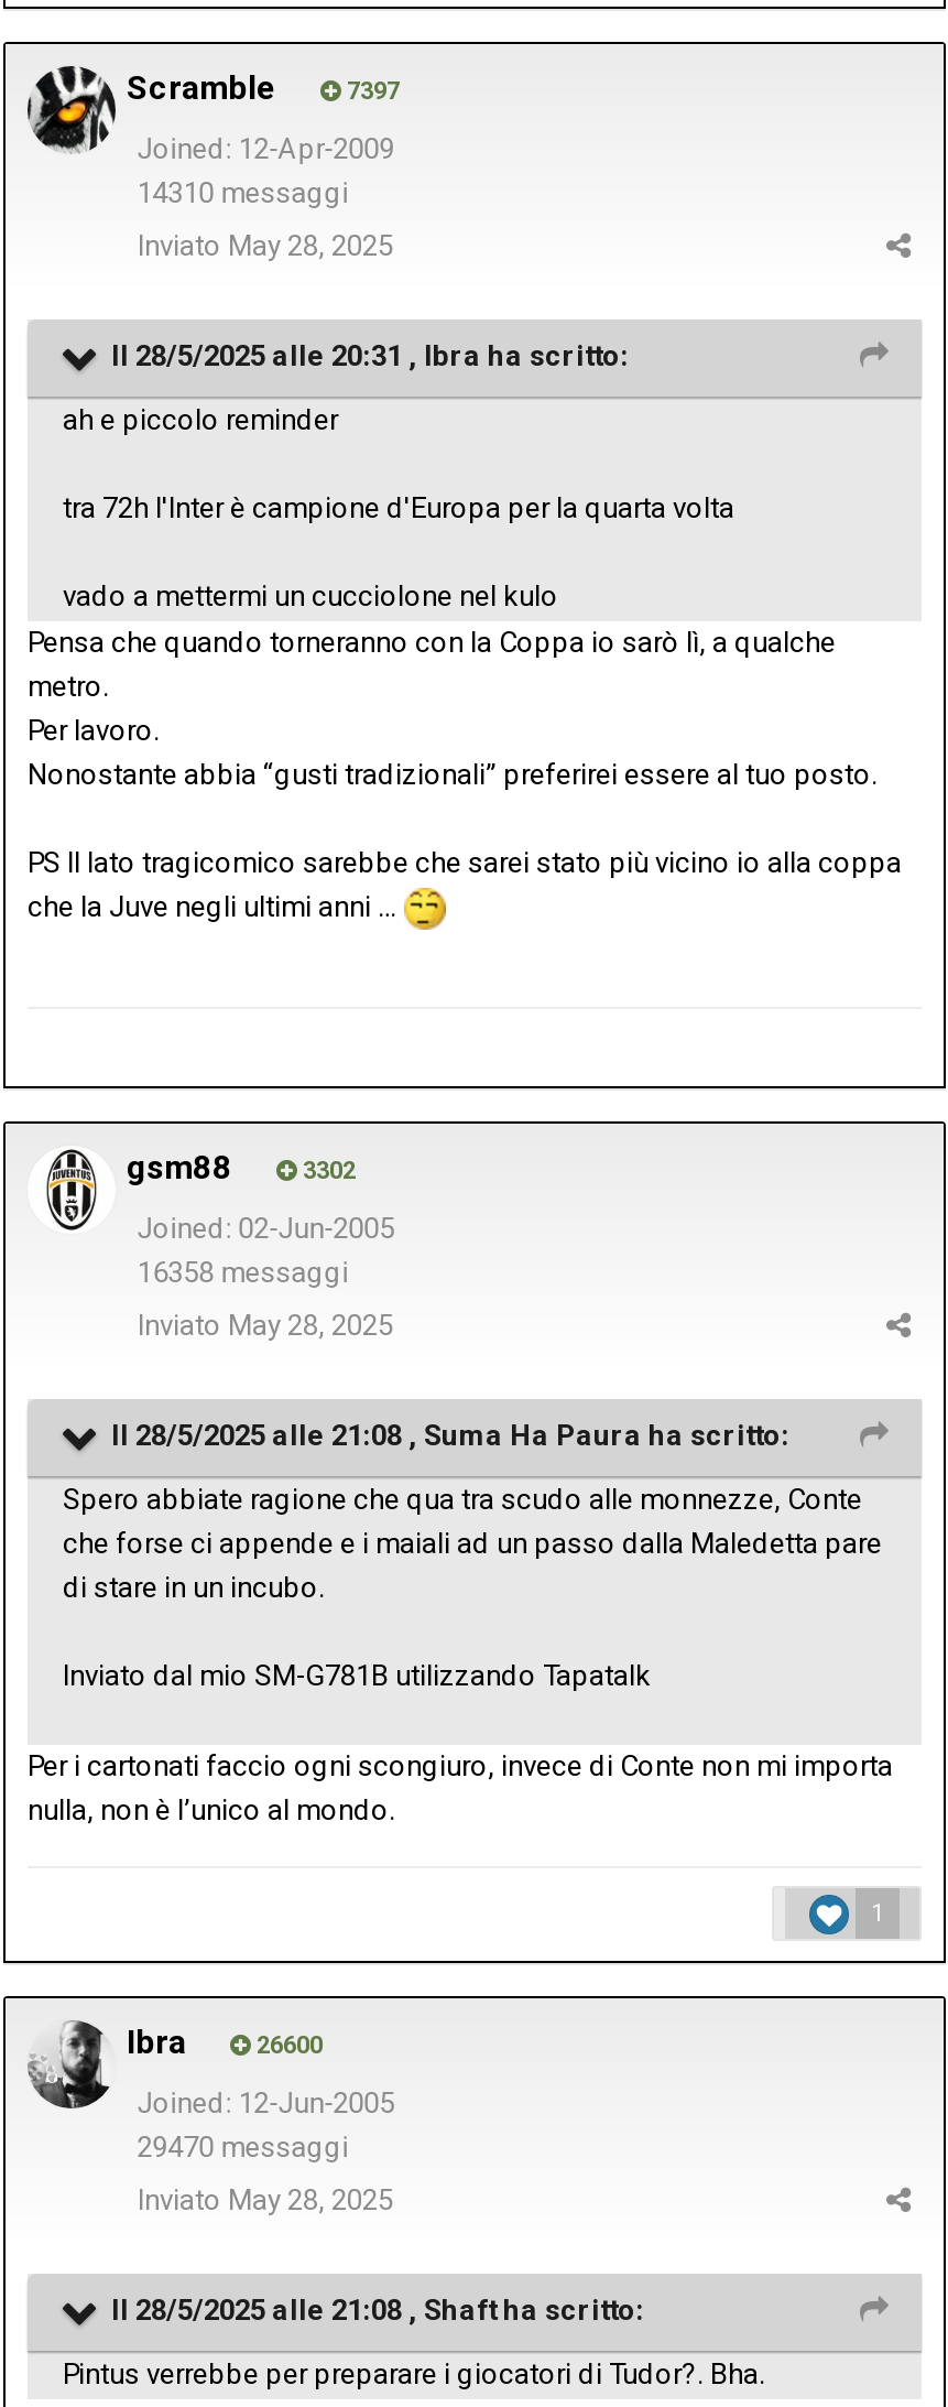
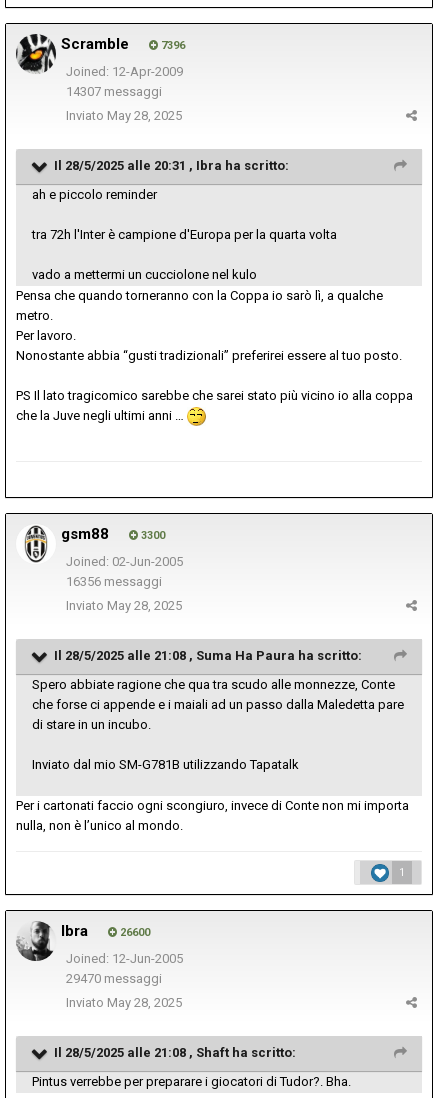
[340,77,400,105] 7397 -> [158,39,185,52] 7396
[137,176,349,209] 14310 messaggi -> [66,84,162,99] 14307 messaggi
[296,1156,356,1185] 3302 -> [138,529,165,542] 3300
[137,1256,349,1289] 16358 messaggi -> [66,574,162,589] 16356 messaggi

